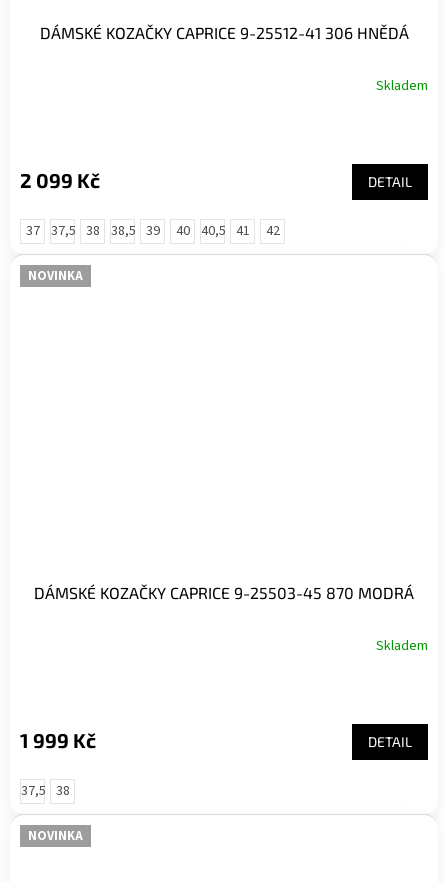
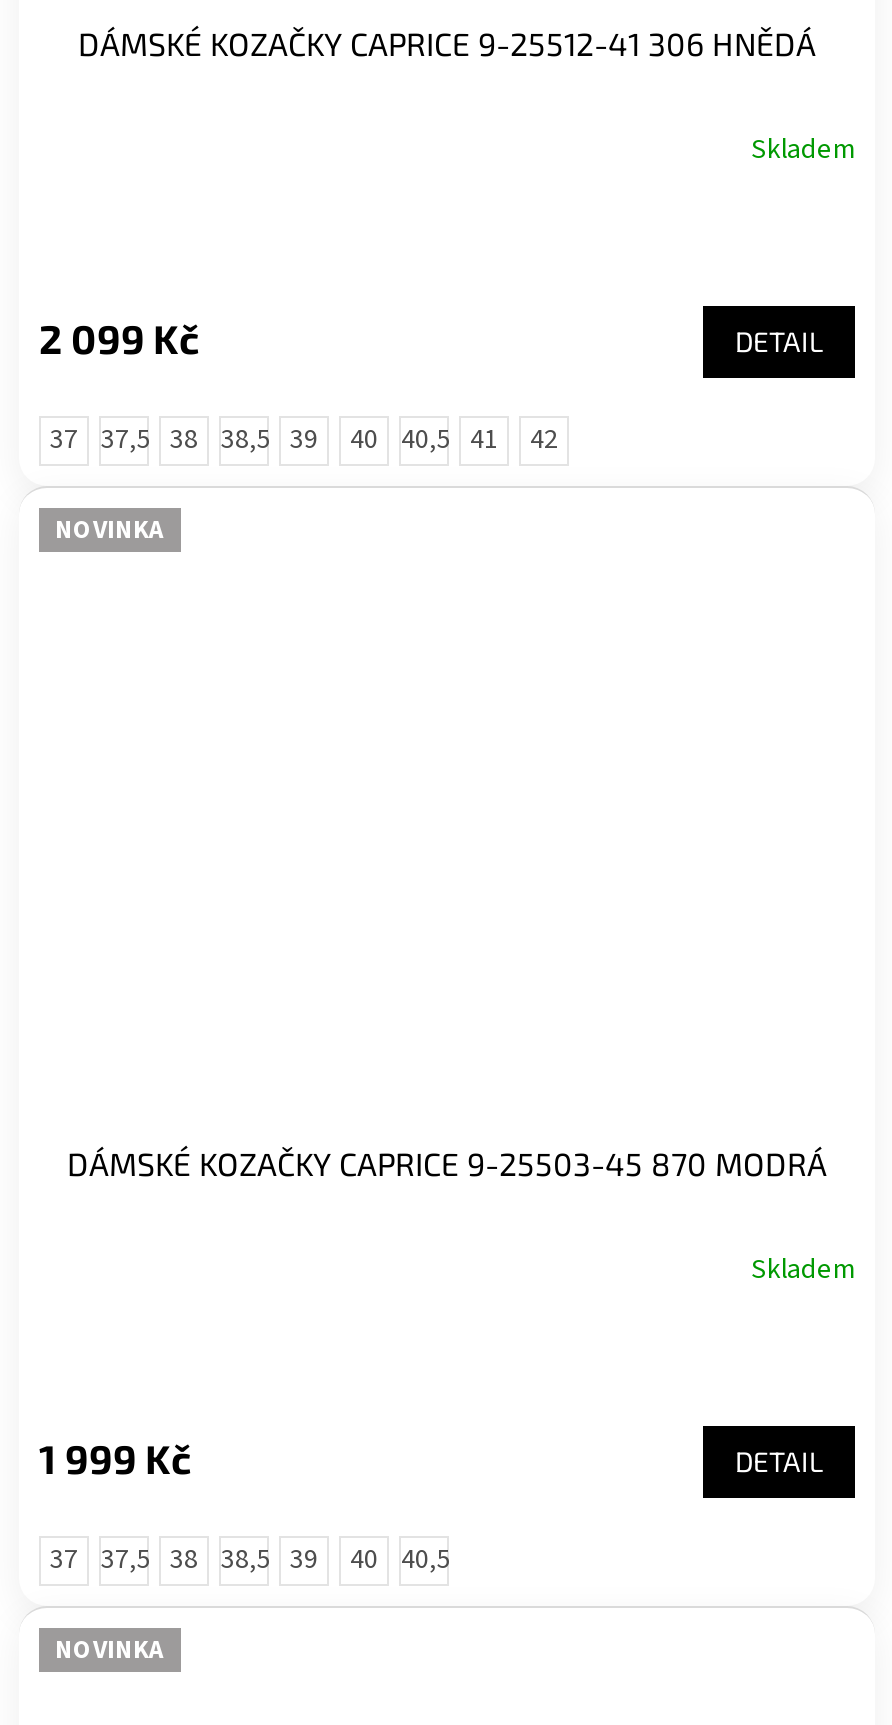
[21,781,69,801] 37,5 38 -> [50,1540,451,1580] 37 37,5 38 38,5 39 | 40 40,5

